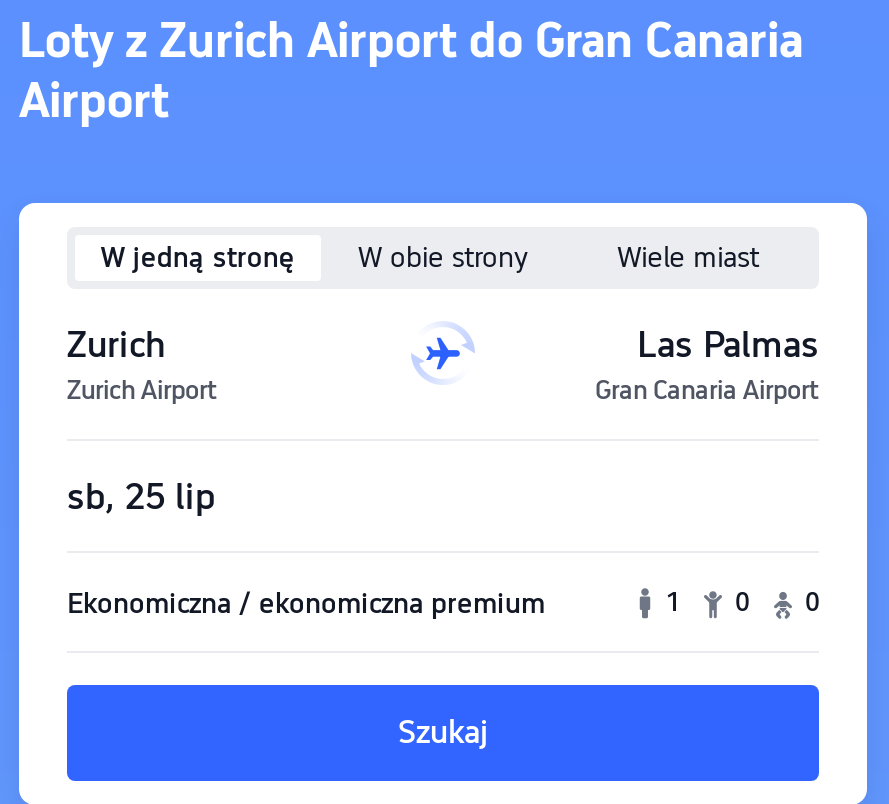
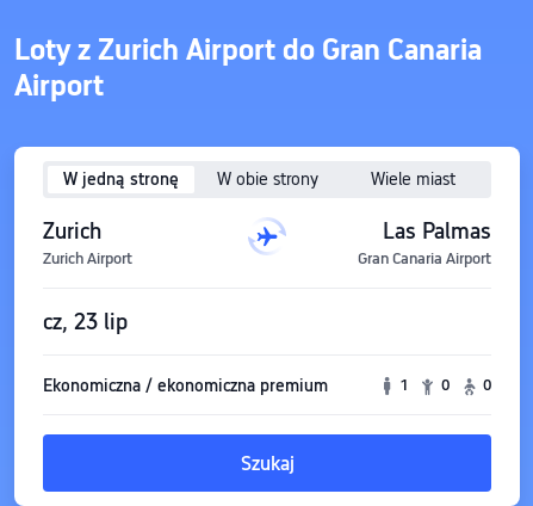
[67,474,215,516] sb, 25 lip -> [43,309,128,334] cz, 23 lip

